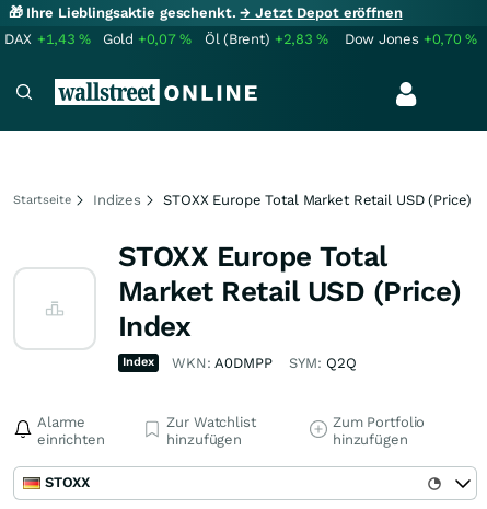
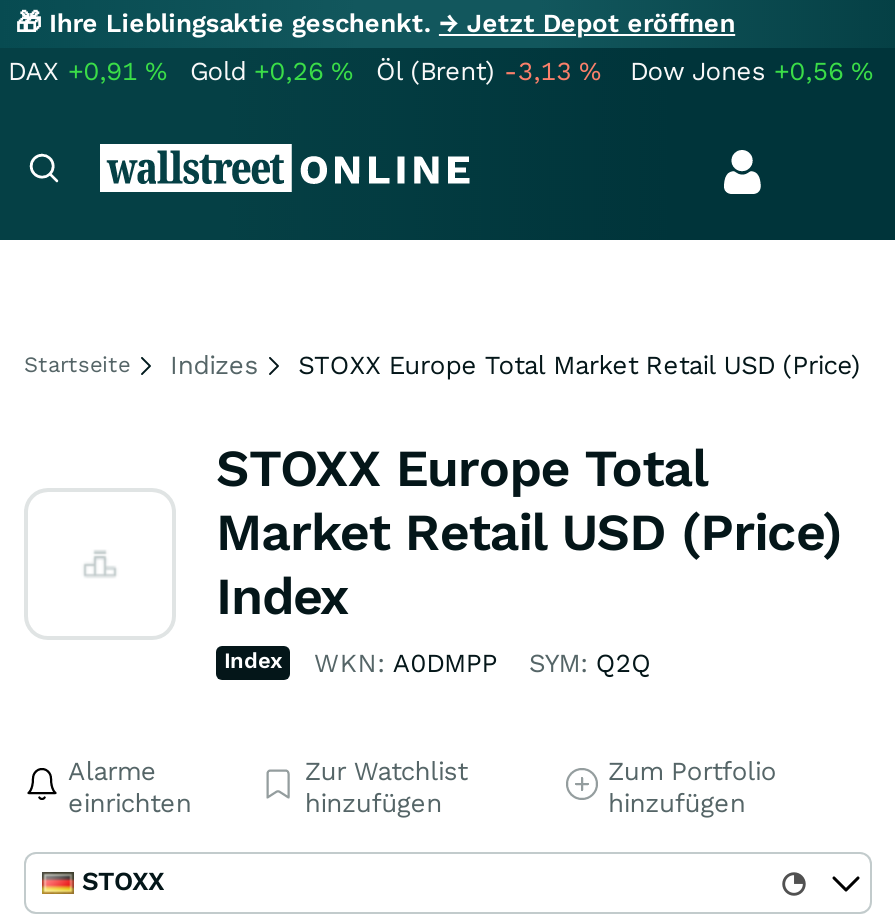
[4,31,91,47] DAX +1,43% -> [8,56,166,86] DAX +0,91%
[103,31,192,47] Gold +0,07% -> [190,56,352,86] Gold +0,26%
[205,31,329,47] Öl (Brent) +2,83% -> [376,56,600,86] Öl (Brent) -3,13%
[345,31,477,47] Dow Jones +0,70% -> [630,56,872,86] Dow Jones +0,56%

